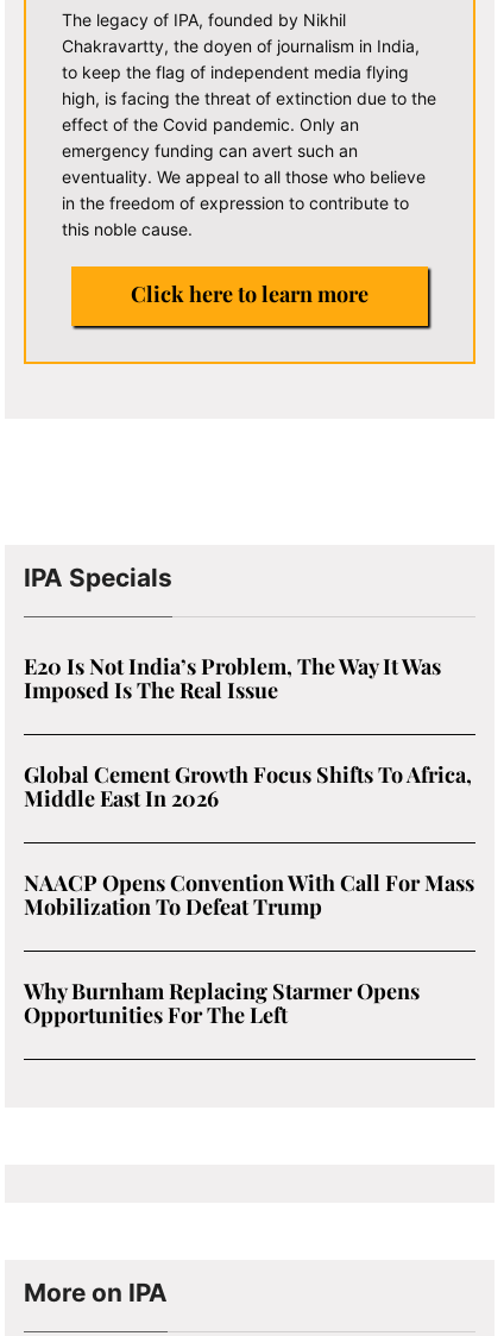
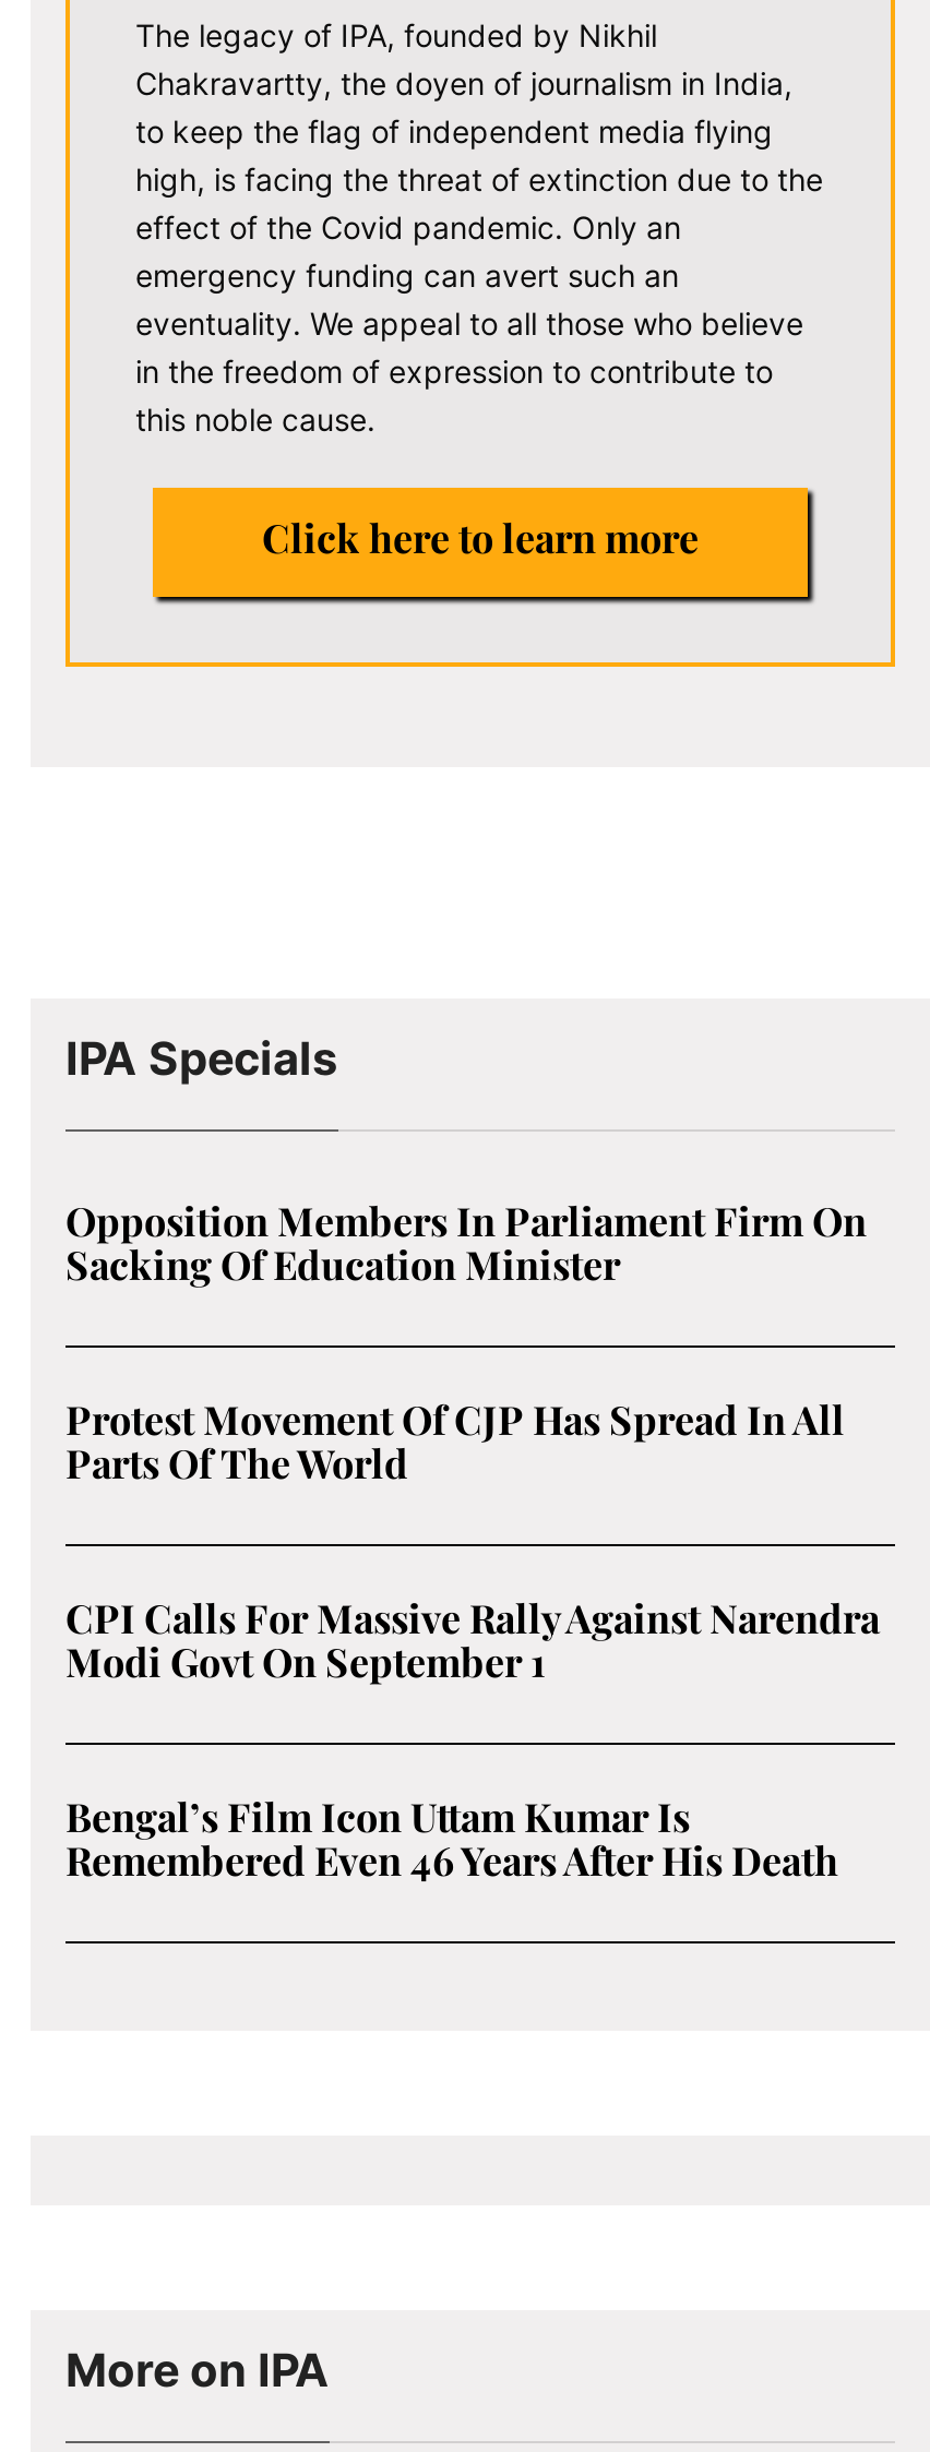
[24,652,441,704] E20 Is Not India’s Problem, The Way It Was | Imposed Is The Real Issue -> [65,1194,867,1290] Opposition Members In Parliament Firm On | Sacking Of Education Minister
[24,760,472,812] Global Cement Growth Focus Shifts To Africa, | Middle East In 2026 -> [65,1393,845,1489] Protest Movement Of CJP Has Spread In All | Parts Of The World
[24,868,474,921] NAACP Opens Convention With Call For Mass | Mobilization To Defeat Trump -> [65,1592,880,1688] CPI Calls For Massive Rally Against Narendra | Modi Govt On September 1
[24,976,420,1029] Why Burnham Replacing Starmer Opens | Opportunities For The Left -> [65,1790,838,1886] Bengal’s Film Icon Uttam Kumar Is | Remembered Even 46 Years After His Death

